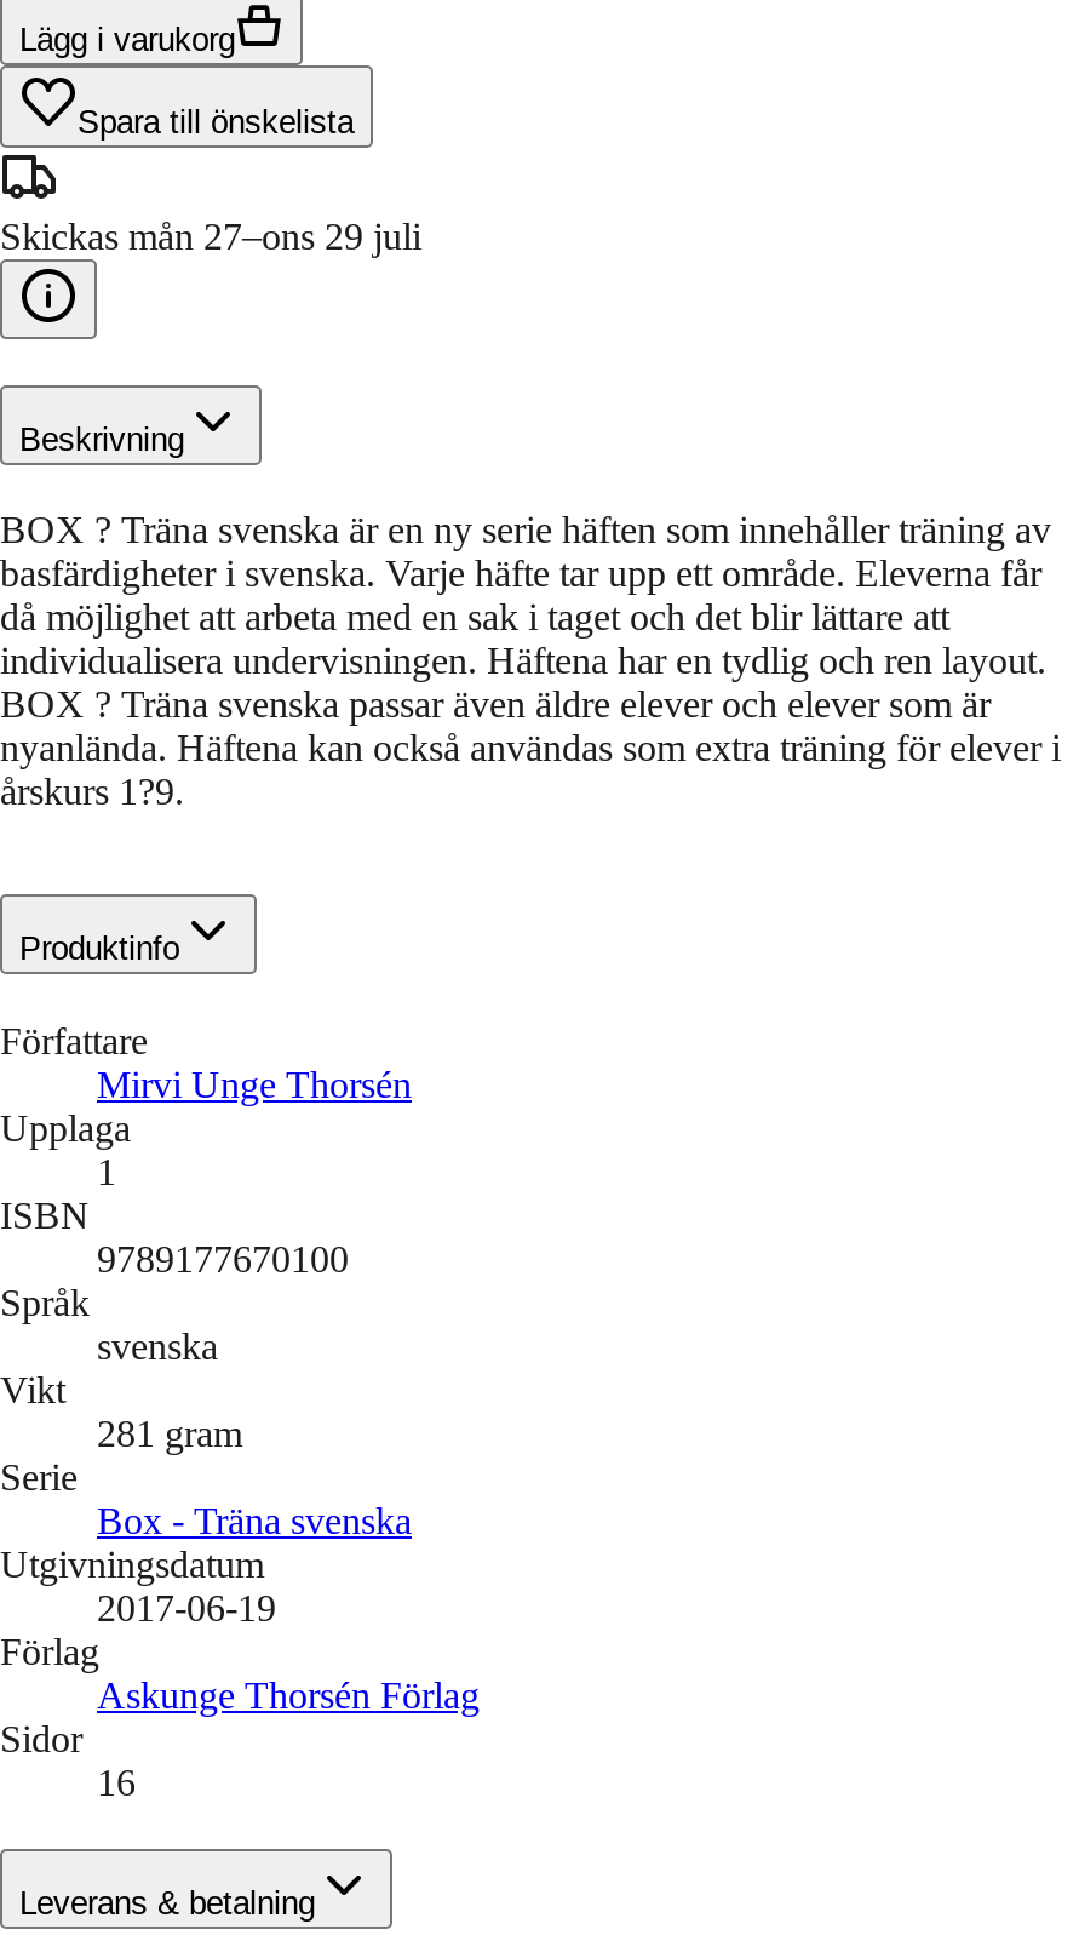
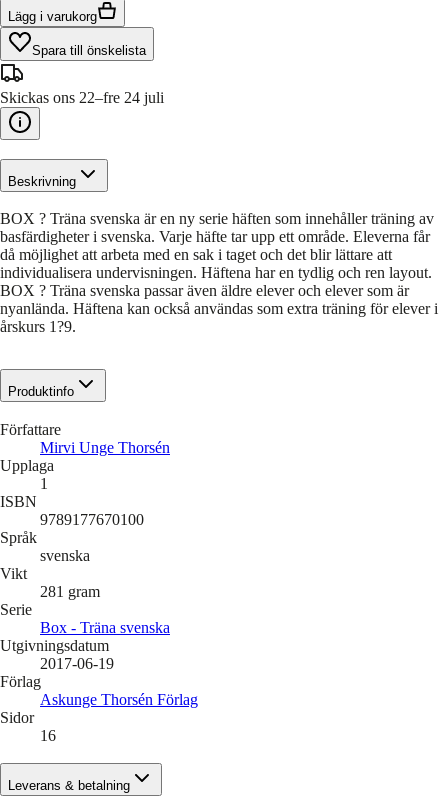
[0,215,421,257] Skickas mån 27–ons 29 juli -> [0,89,164,106] Skickas ons 22–fre 24 juli

